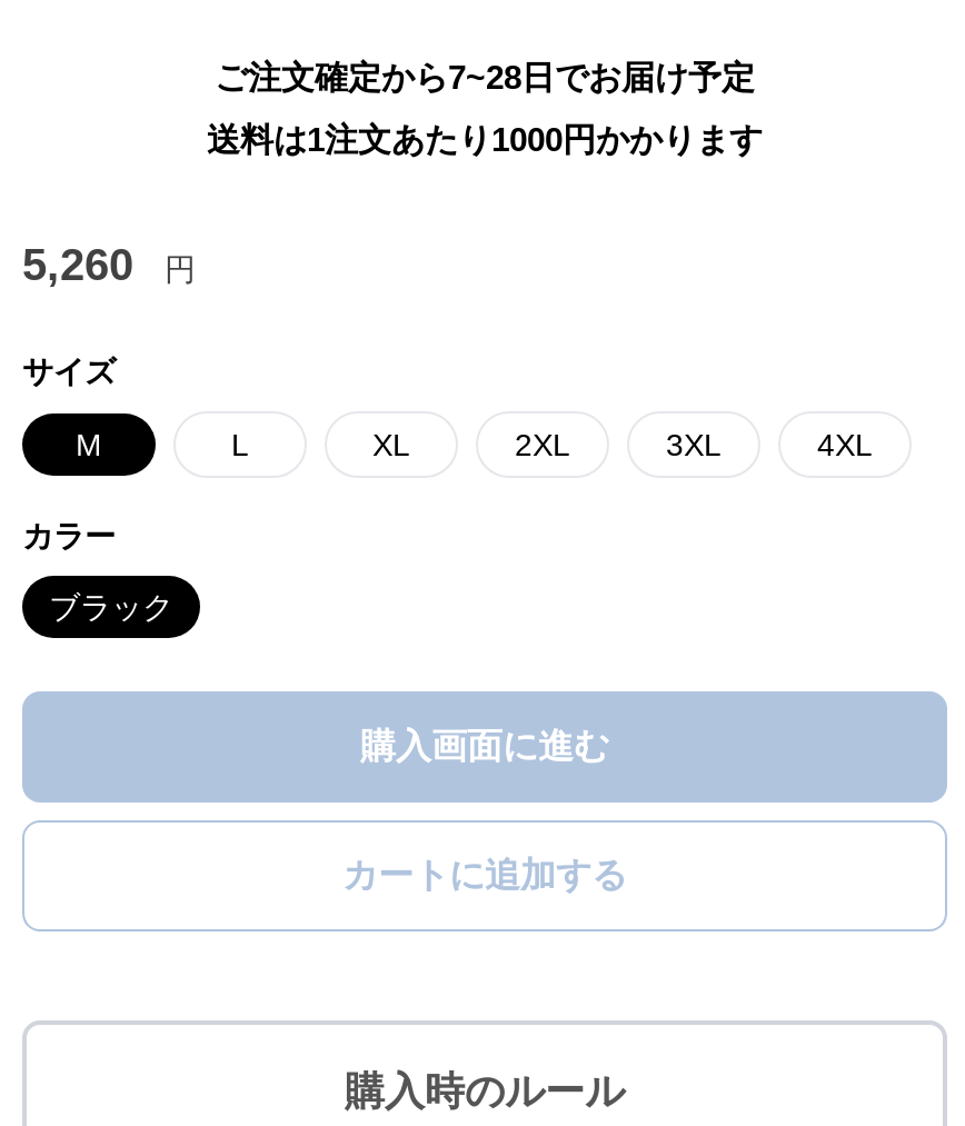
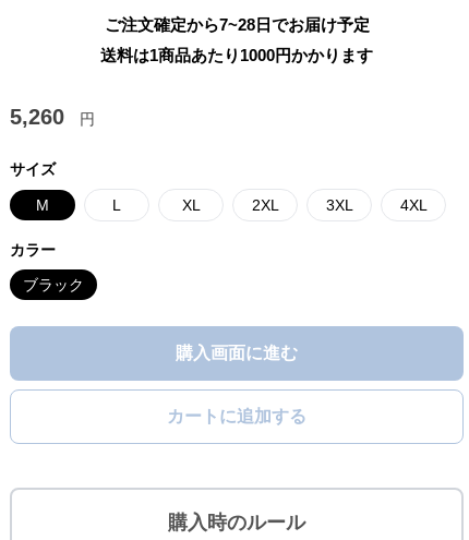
[207,120,763,158] 送料は1注文あたり1000円かかります -> [100,46,373,64] 送料は1商品あたり1000円かかります

